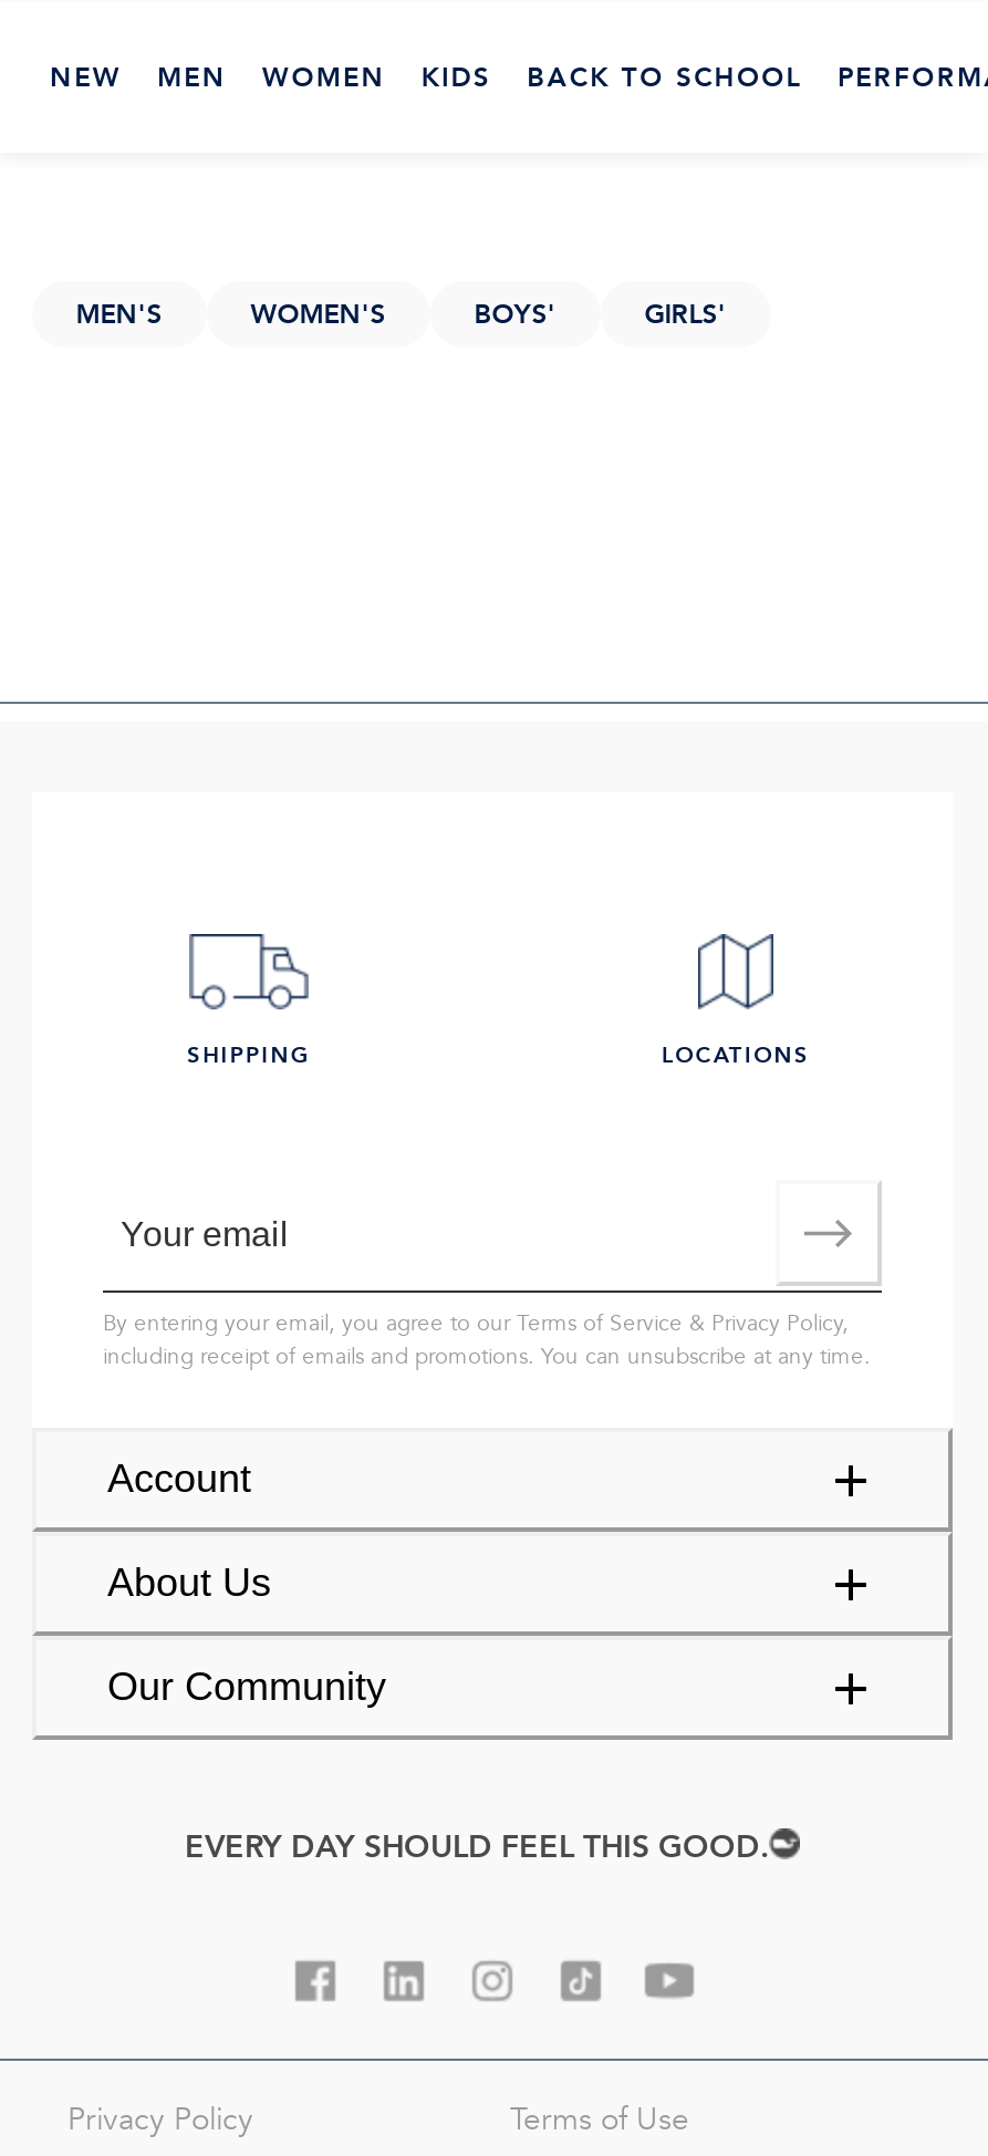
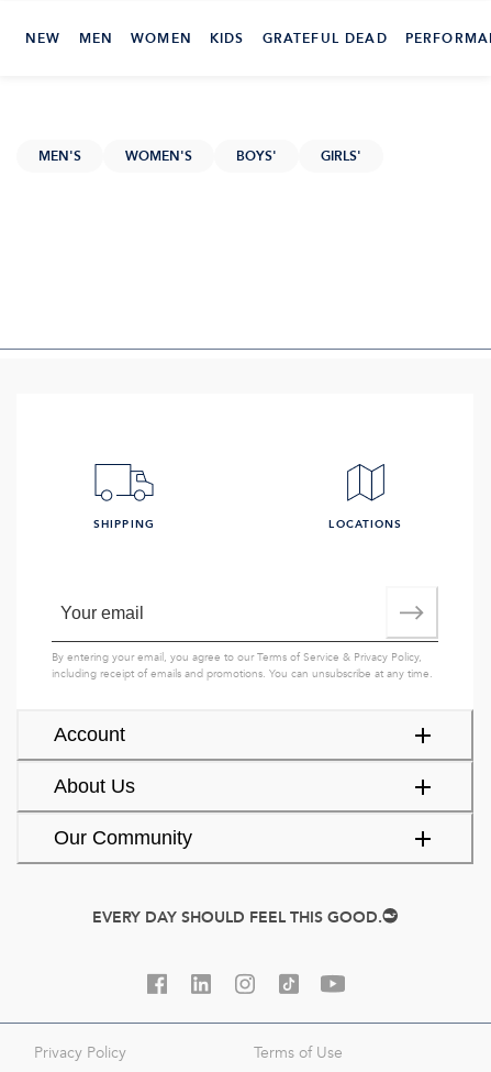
[527,55,802,97] BACK TO SCHOOL -> [262,27,388,48] GRATEFUL DEAD

